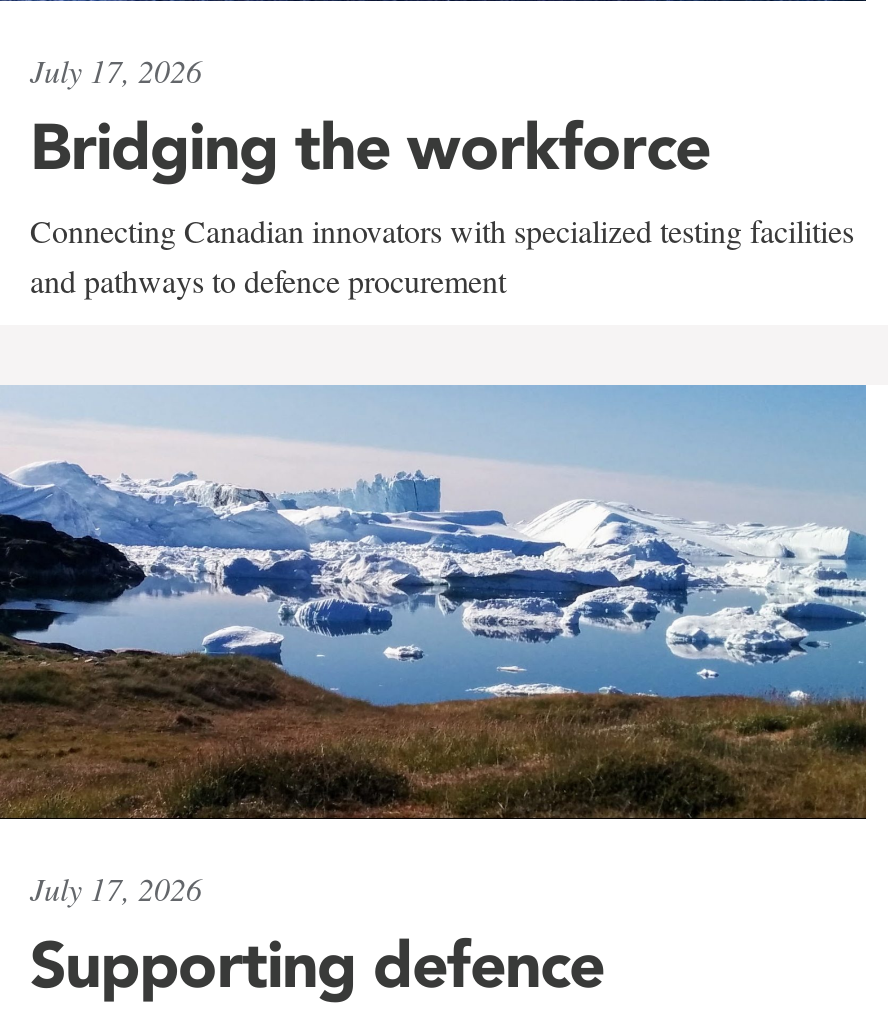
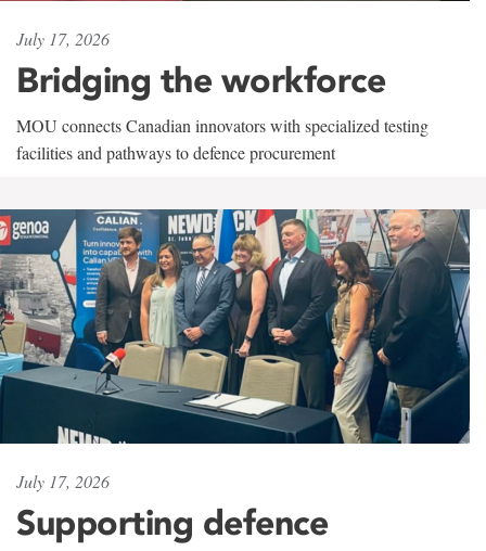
[30,210,854,302] Connecting Canadian innovators with specialized testing facilities | and pathways to defence procurement -> [16,114,429,164] MOU connects Canadian innovators with specialized testing | facilities and pathways to defence procurement
[6,384,868,820] [image] -> [3,208,471,445] [image]

